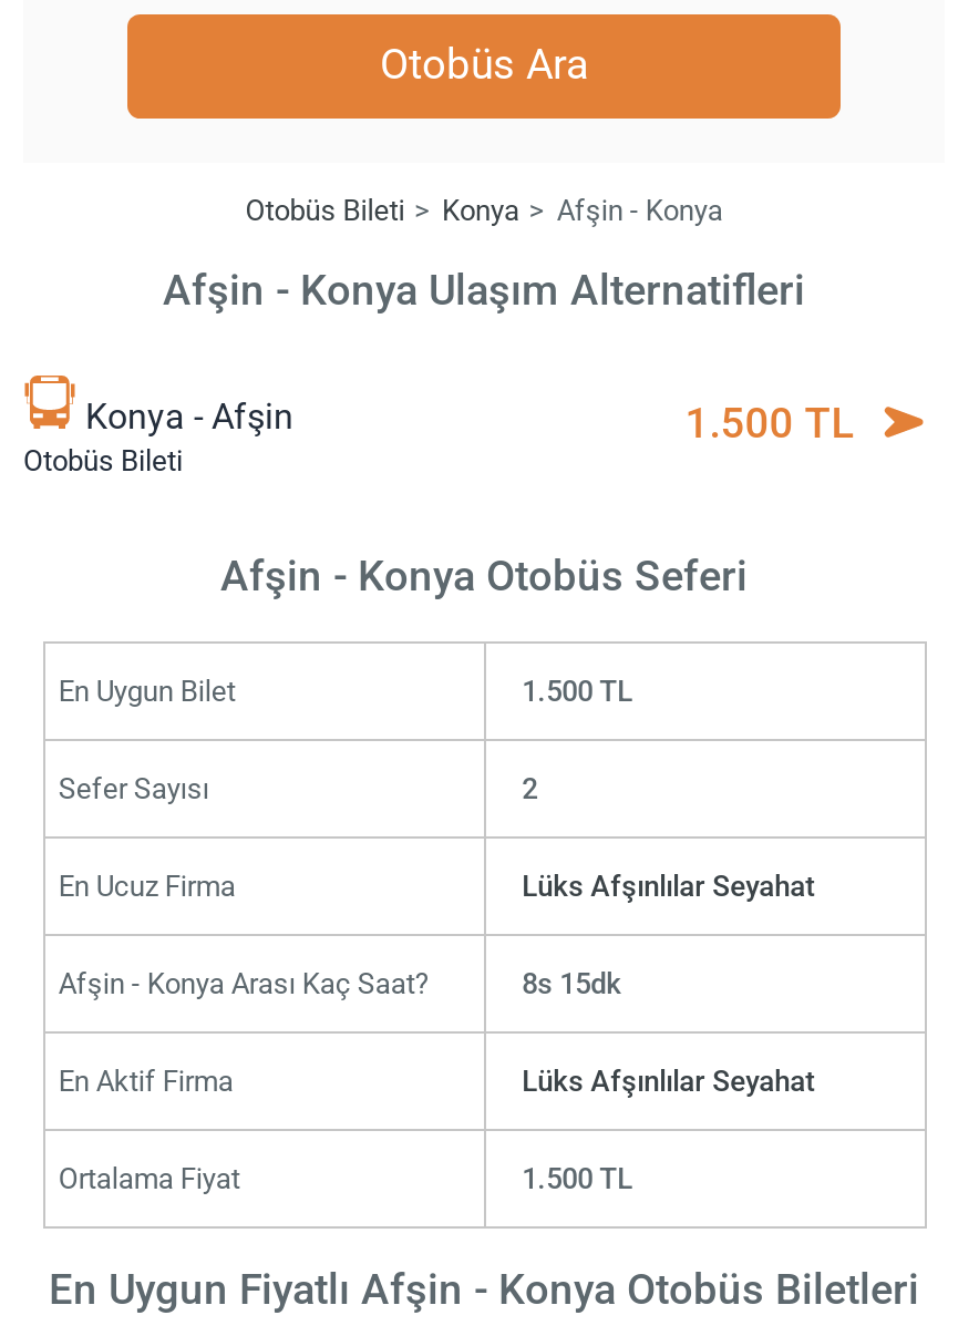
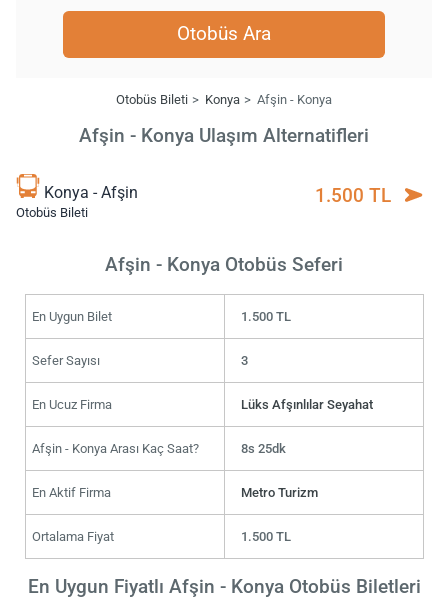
[522,772,537,805] 2 -> [241,353,248,368] 3
[522,967,622,1000] 8s 15dk -> [241,441,286,456] 8s 25dk
[522,1064,814,1098] Lüks Afşınlılar Seyahat -> [241,485,318,500] Metro Turizm

